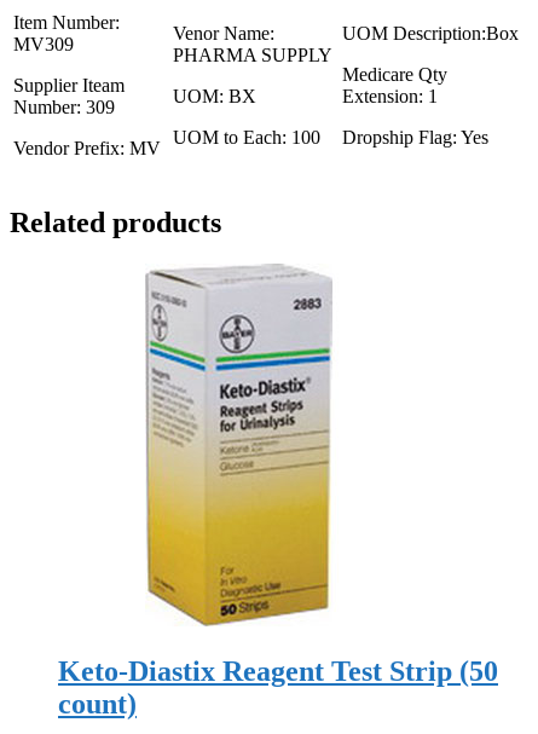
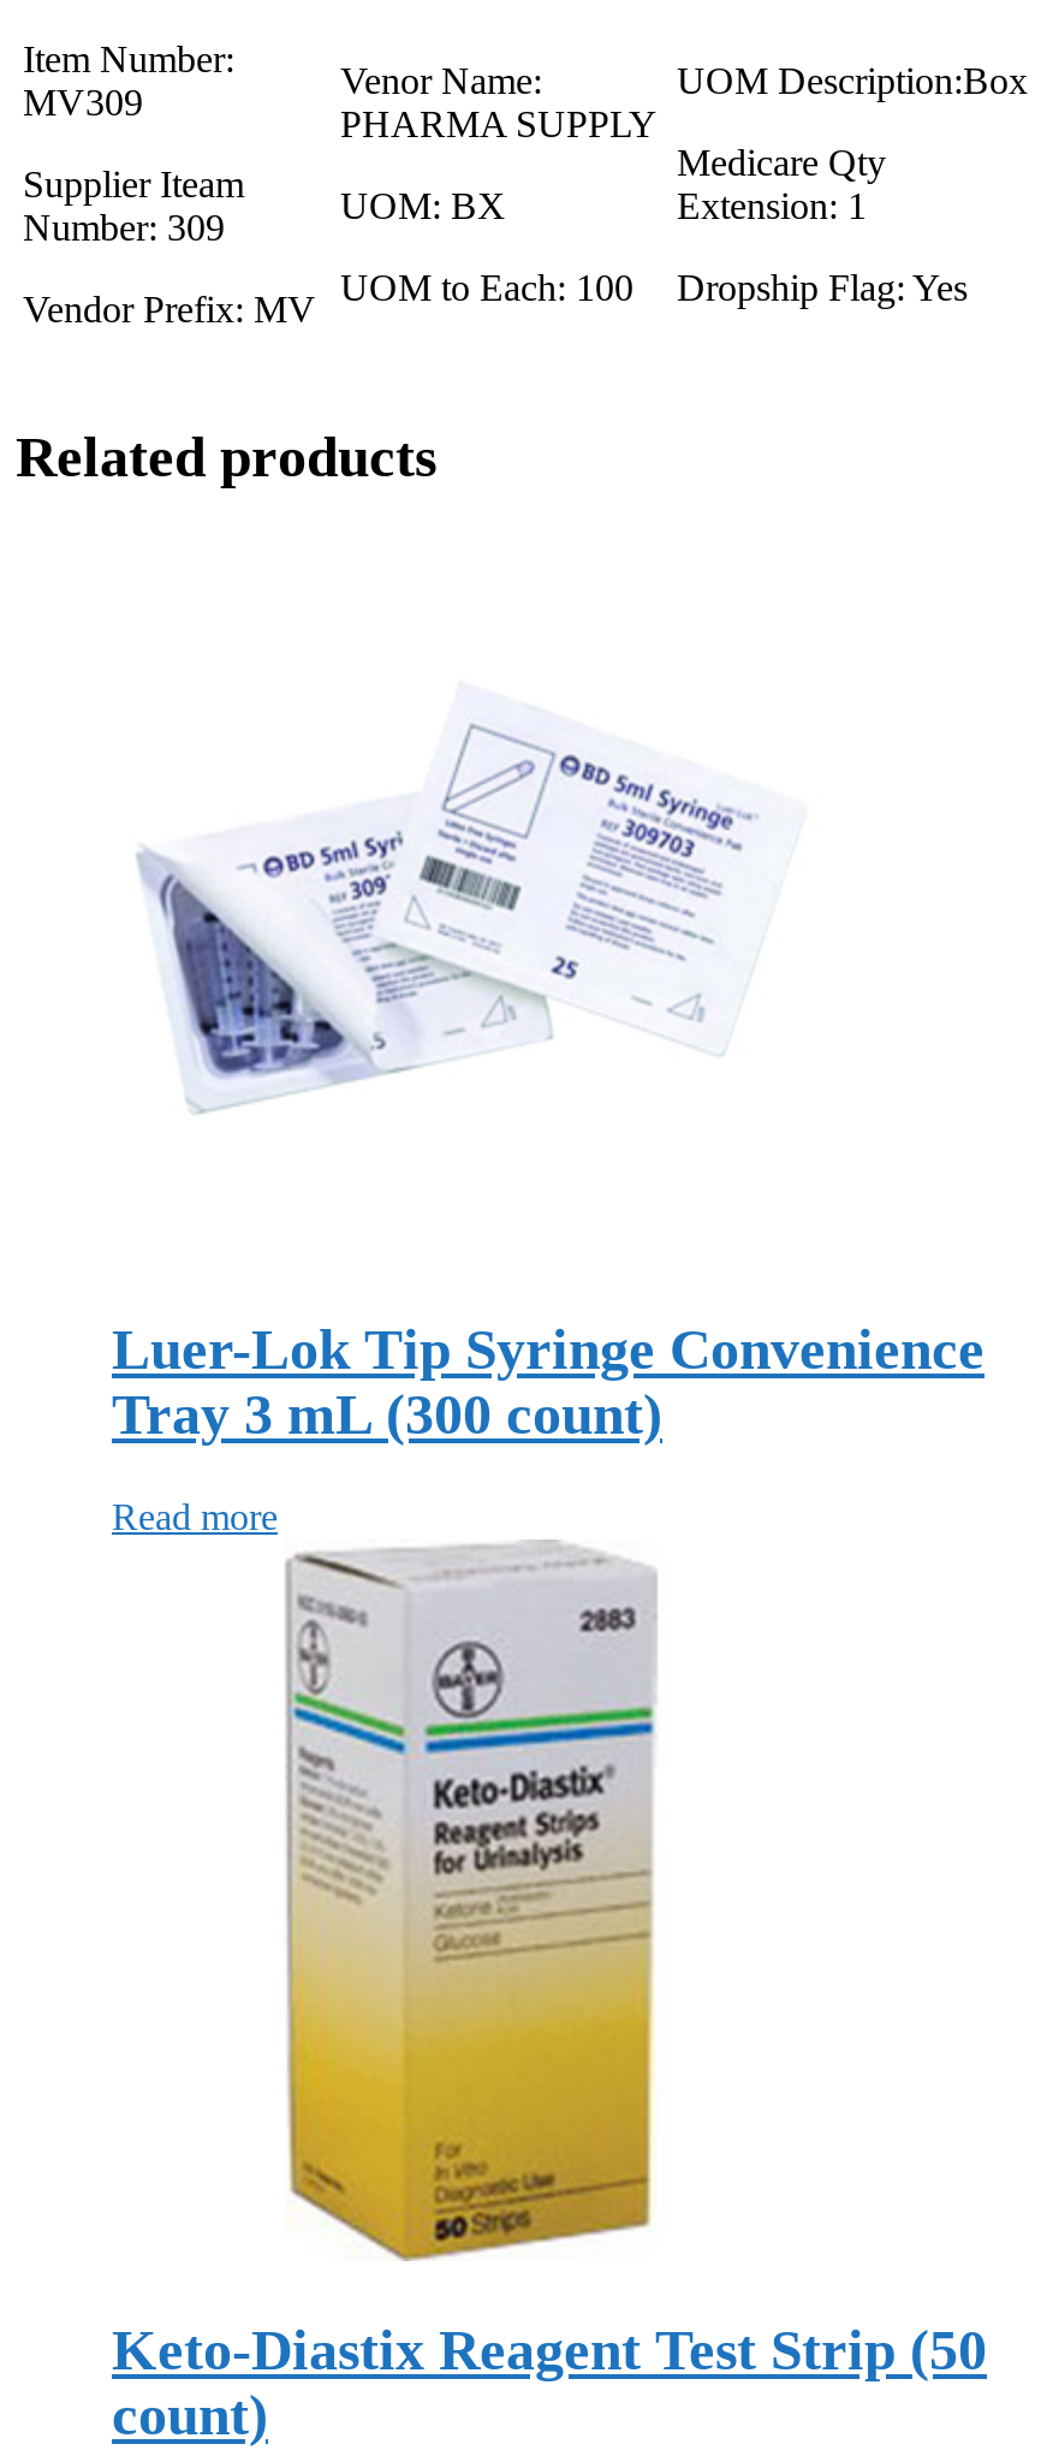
none -> [112,1318,984,1536] Luer-Lok Tip Syringe Convenience | Tray 3 mL (300 count) | Read more
none -> [136,722,759,1114] [image]

